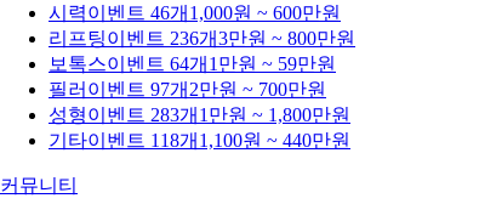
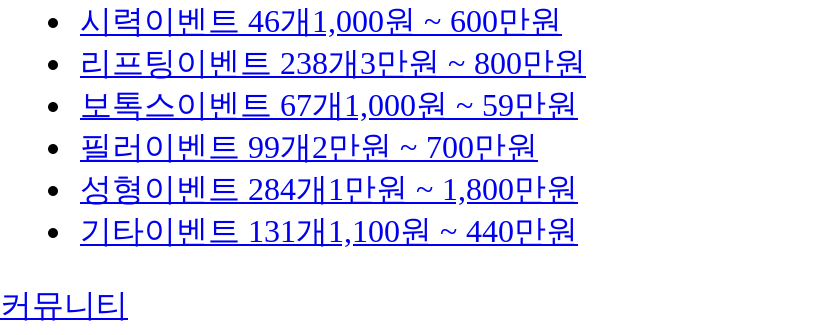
[49,28,355,49] 리프팅 이벤트 236개3만원 ~ 800만원 -> [80,46,586,80] 리프팅 이벤트 238개3만원 ~ 800만원
[49,53,336,74] 보톡스 이벤트 64개 1만원 ~ 59만원 -> [80,88,578,122] 보톡스 이벤트 67개 1,000원 ~ 59만원
[49,79,326,100] 필러 이벤트 97개2만원 ~ 700만원 -> [80,130,538,164] 필러 이벤트 99개2만원 ~ 700만원
[49,104,350,125] 성형 이벤트 283개 1만원 ~ 1,800만원 -> [80,172,578,206] 성형 이벤트 284개 1만원 ~ 1,800만원
[49,130,350,151] 기타이벤트 118개 1,100원 ~ 440만원 -> [80,214,578,248] 기타이벤트 131개 1,100원 ~ 440만원

